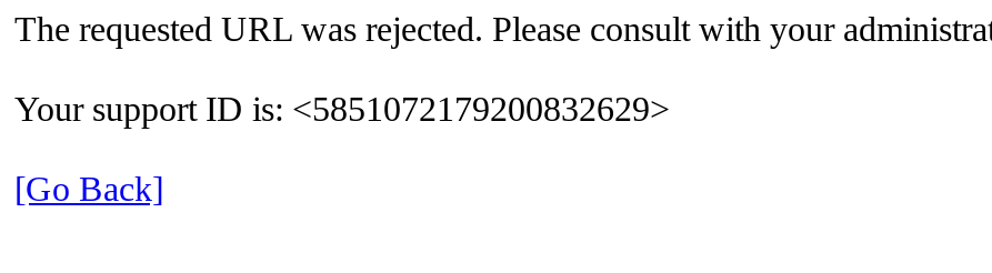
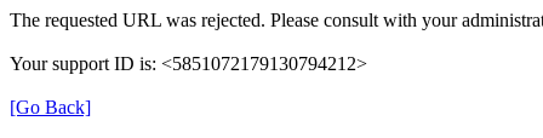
[14,90,670,128] Your support ID is: <5851072179200832629> -> [10,53,367,74] Your support ID is: <5851072179130794212>

